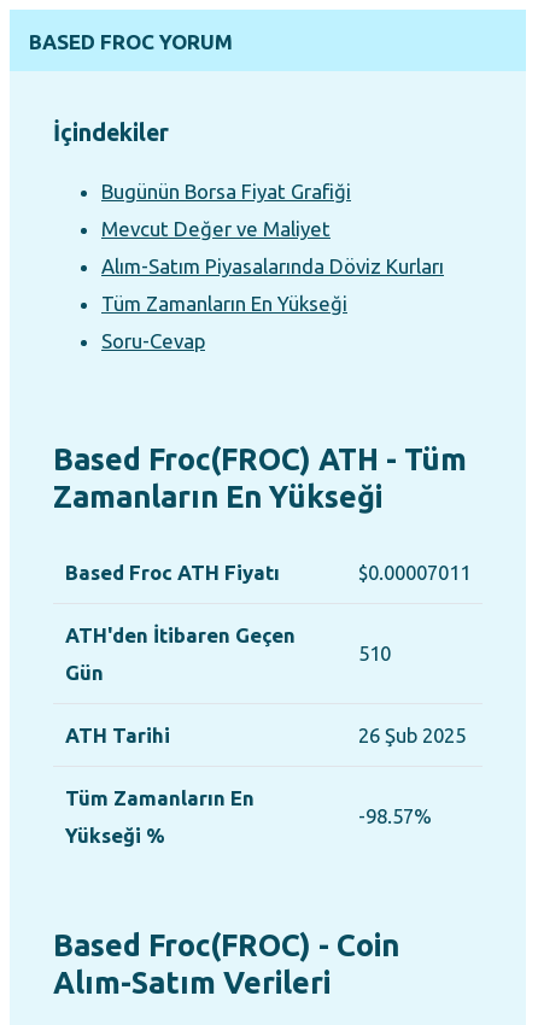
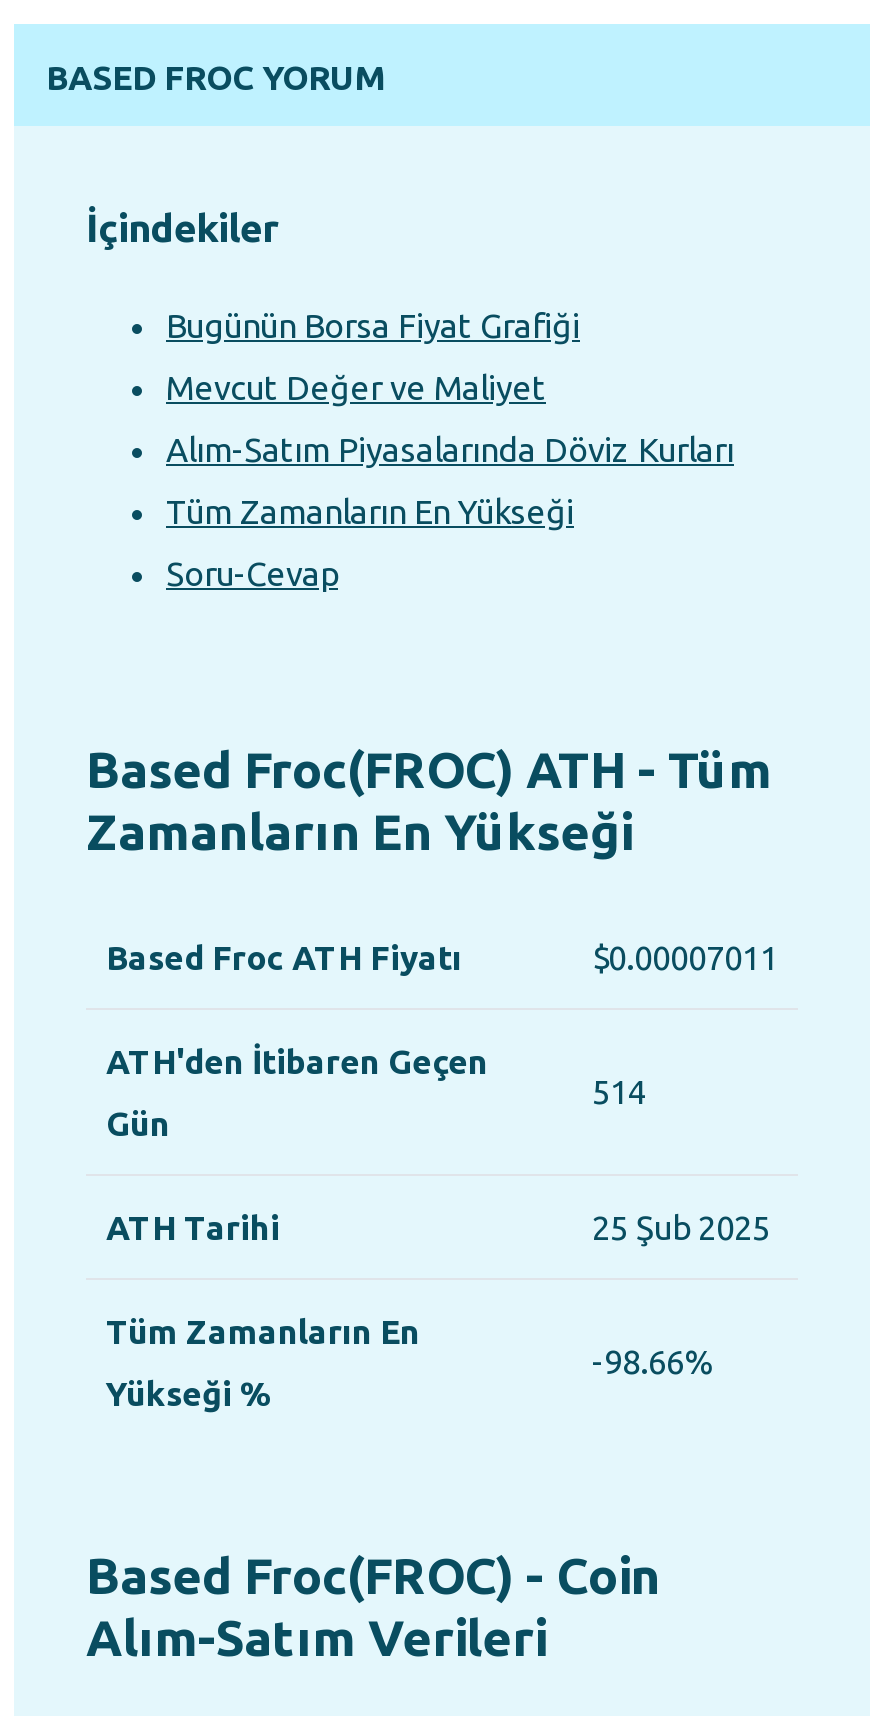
[358,641,391,664] 510 -> [592,1072,646,1110] 514
[358,723,466,746] 26 Şub 2025 -> [592,1208,770,1246] 25 Şub 2025
[358,804,432,827] -98.57% -> [592,1342,714,1380] -98.66%

